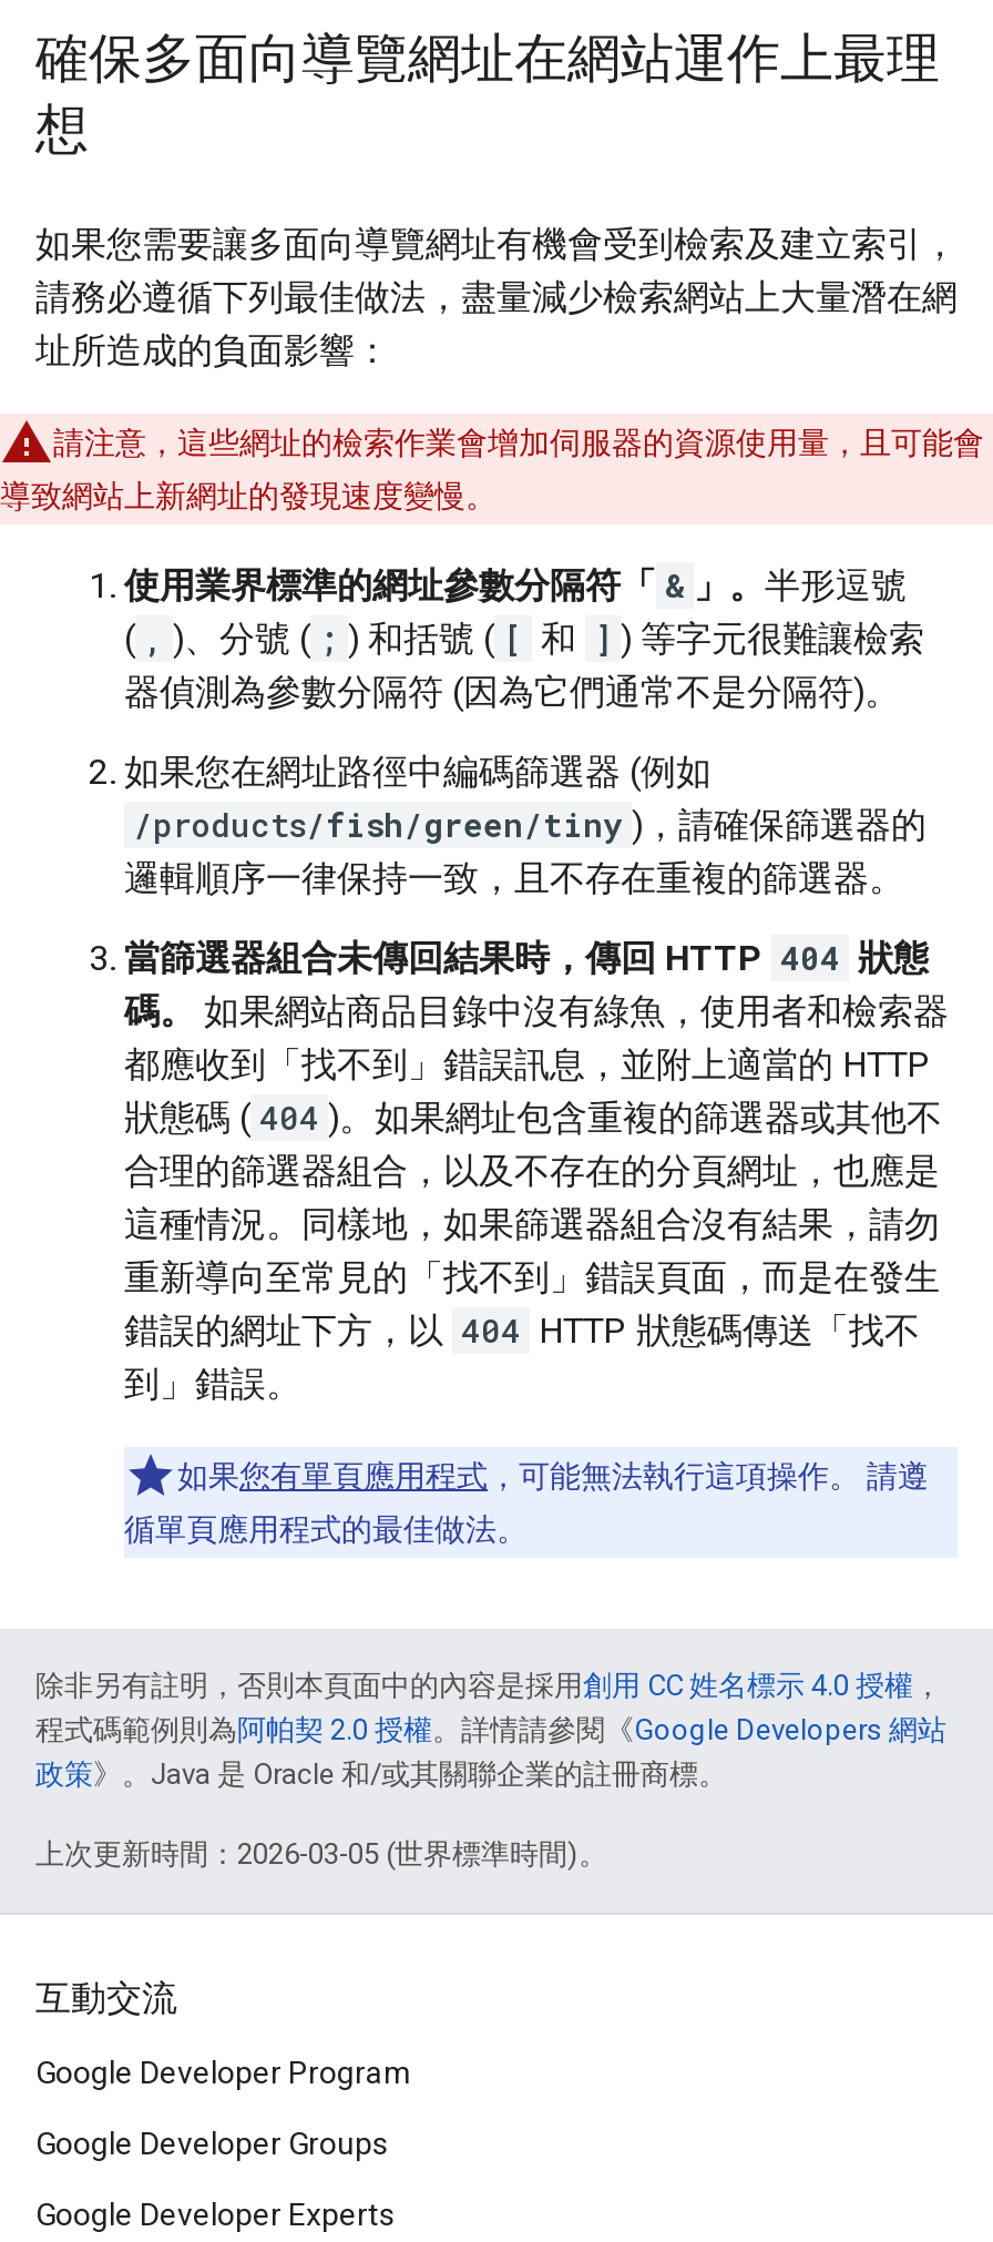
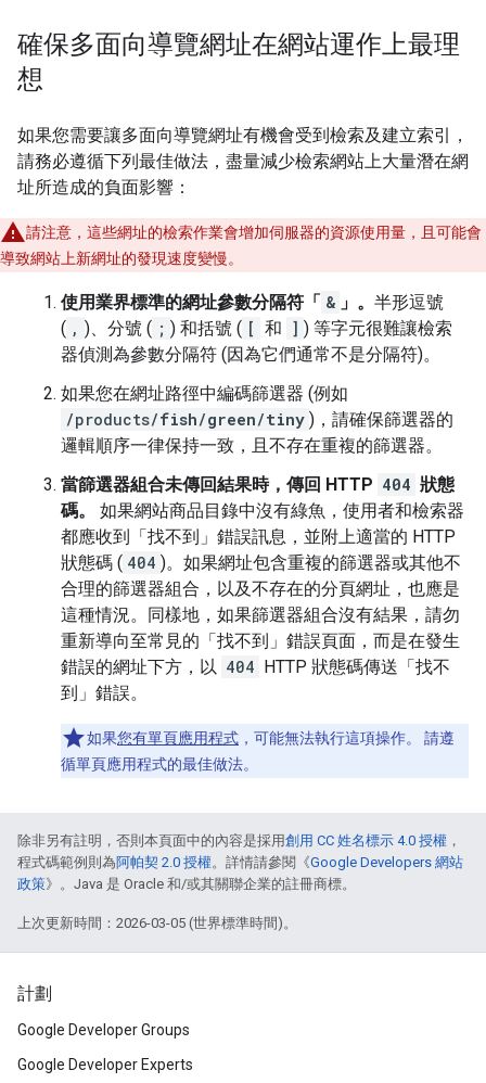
[35,1977,412,2090] 互動交流 | Google Developer Program -> [17,983,52,1005] 計劃

